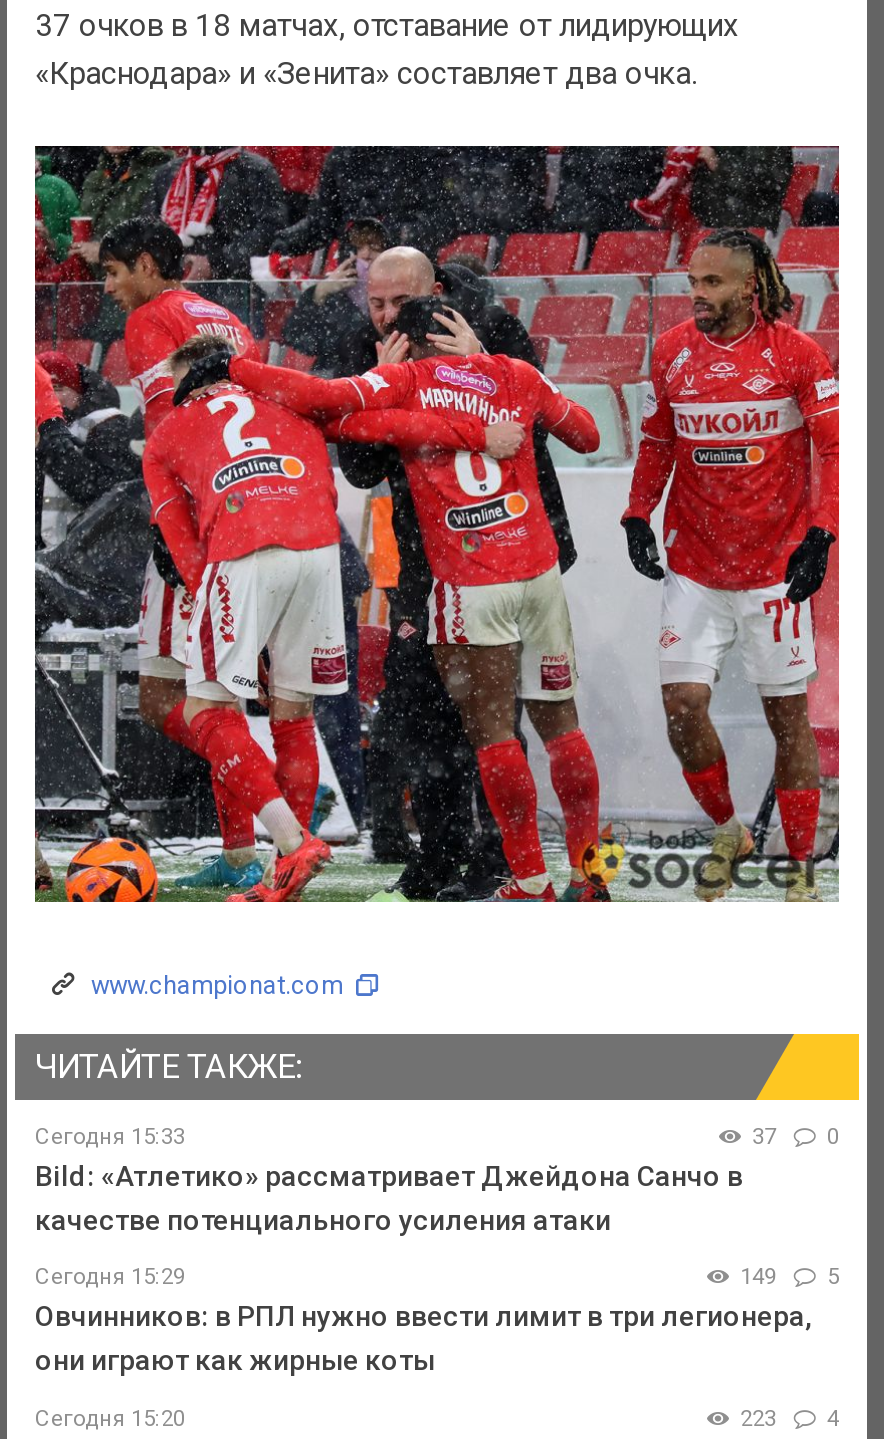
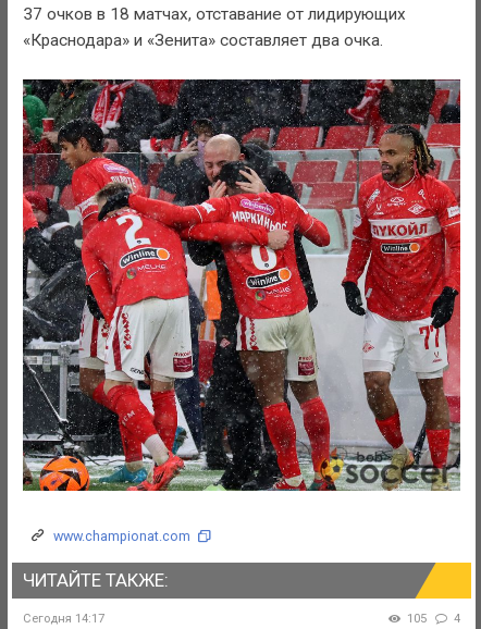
[35,1123,839,1432] Сегодня 15:33 | 37 | 0 | Bild: «Атлетико» рассматривает Джейдона Санчо в | качестве потенциального усиления атаки | Сегодня 15:29 | 149 | 5 | Овчинников: в РПЛ нужно ввести лимит в три легионера, | они играют как жирные коты | Сегодня 15:20 | 223 -> [23,611,430,625] Сегодня 14:17 | 105

